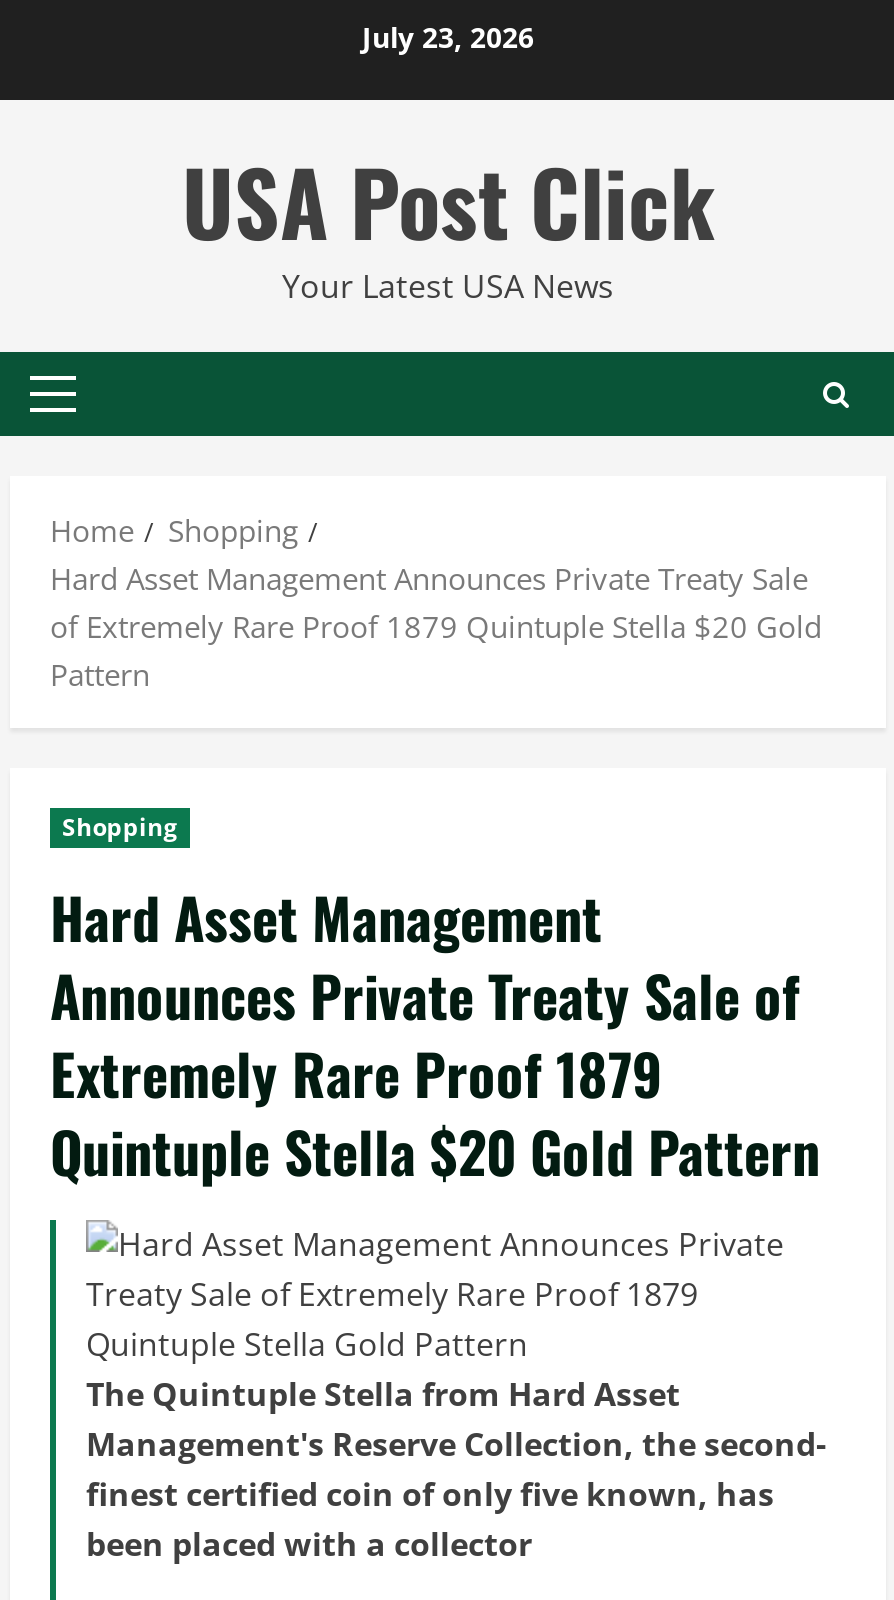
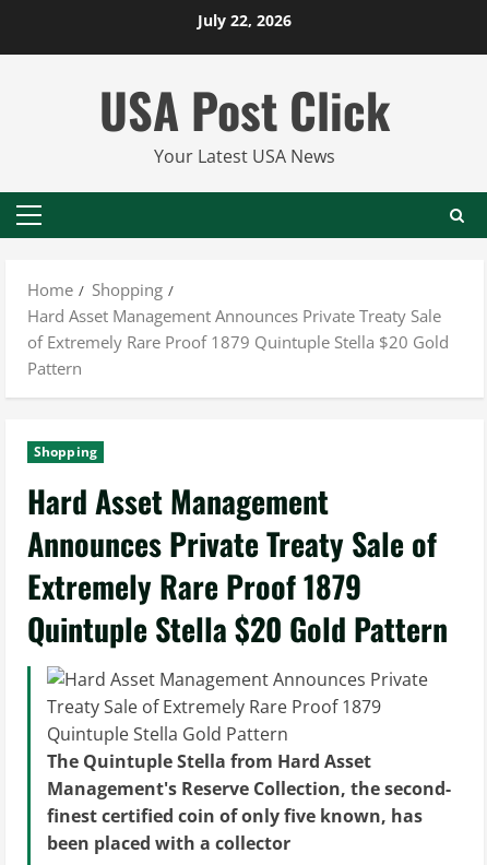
[362,17,534,55] July 23, 2026 -> [198,9,292,30] July 22, 2026

